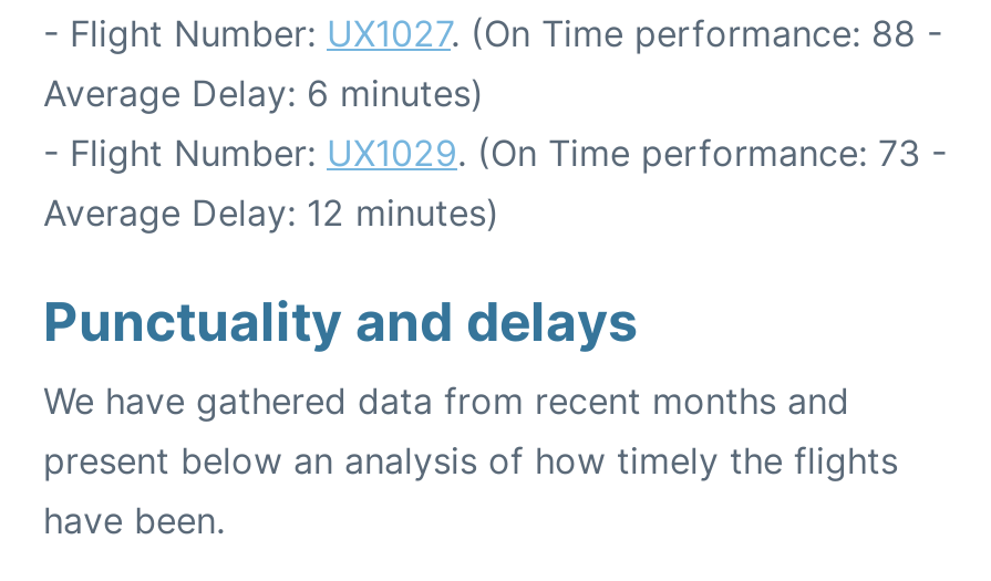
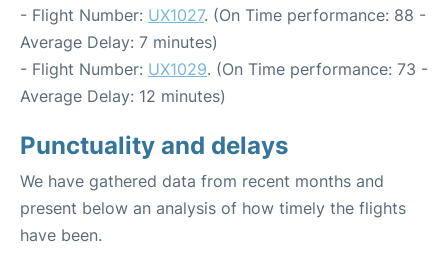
[43,70,484,114] Average Delay: 6 minutes) -> [20,32,218,52] Average Delay: 7 minutes)

